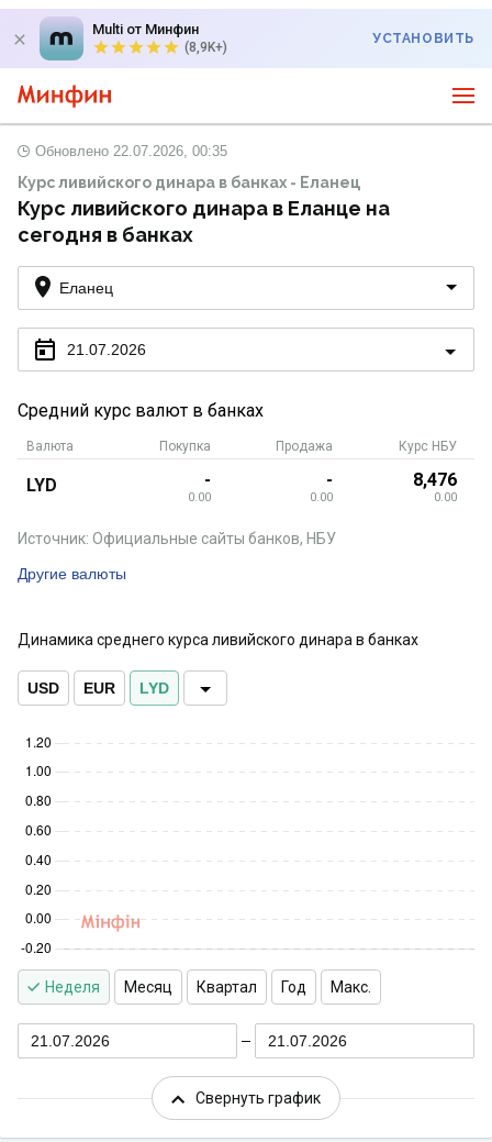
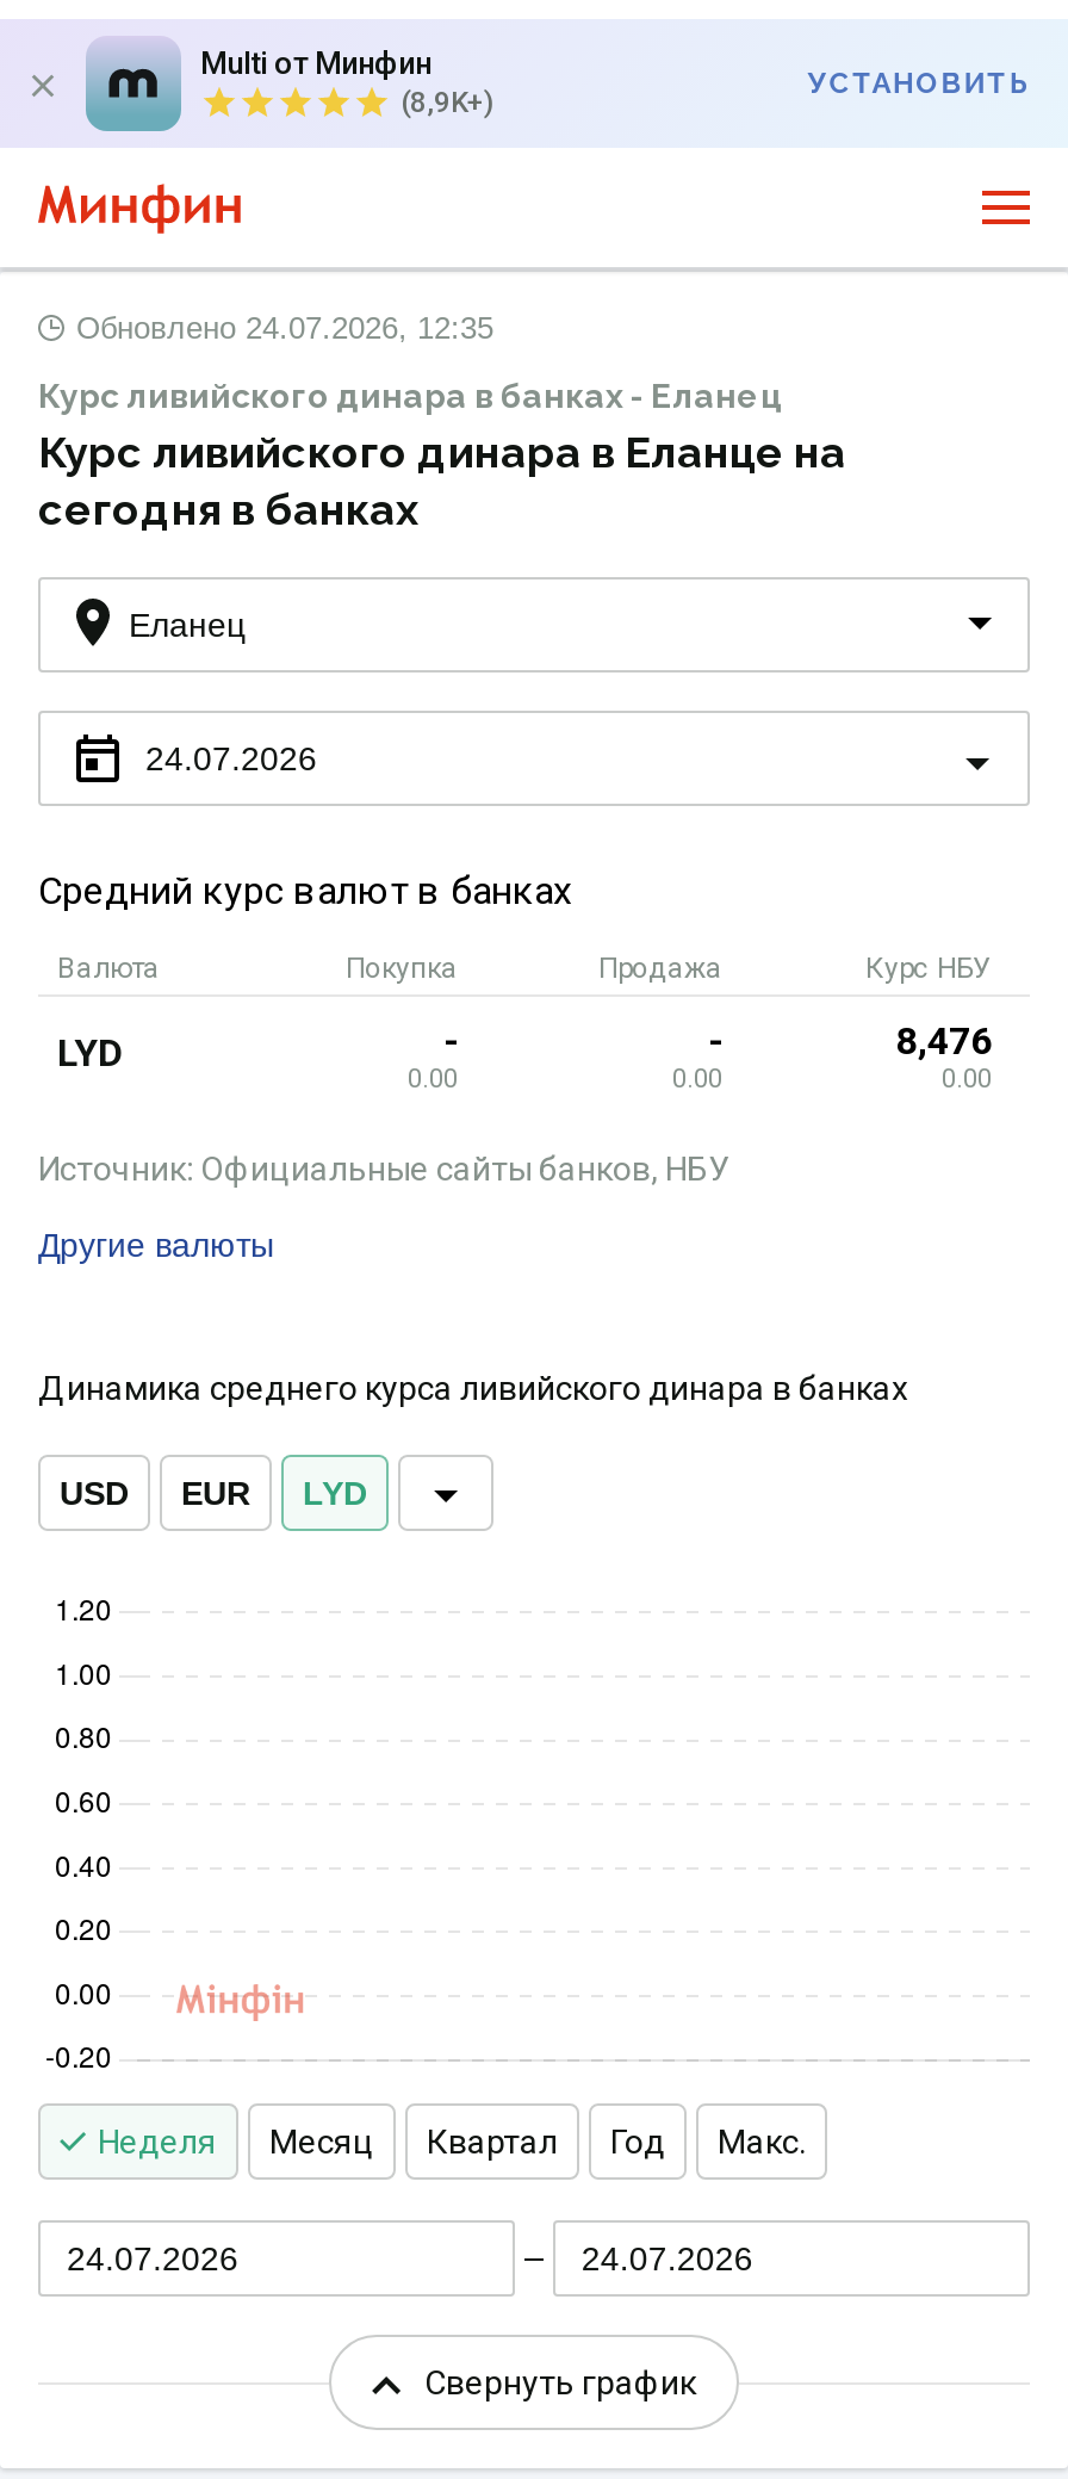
[35,143,227,159] Обновлено 22.07.2026, 00:35 -> [76,310,493,346] Обновлено 24.07.2026, 12:35
[67,340,146,358] 21.07.2026 -> [145,738,317,776] 24.07.2026
[31,1032,110,1049] 21.07.2026 -> [67,2238,238,2276] 24.07.2026
[268,1032,347,1049] 21.07.2026 -> [581,2238,753,2276] 24.07.2026

